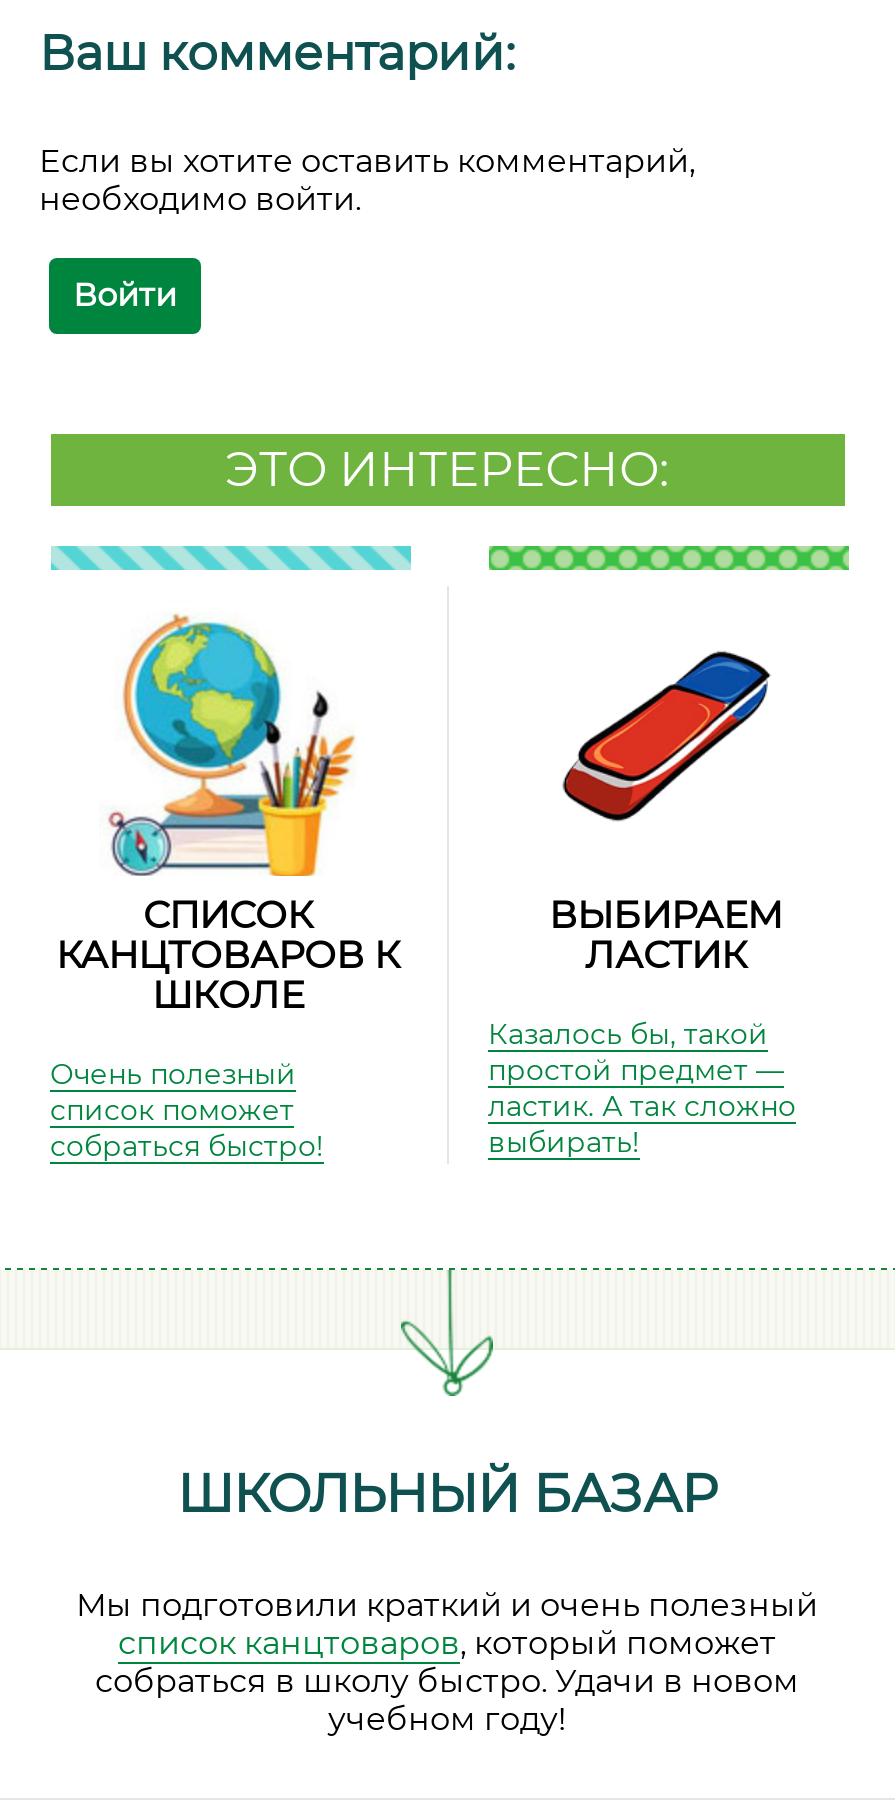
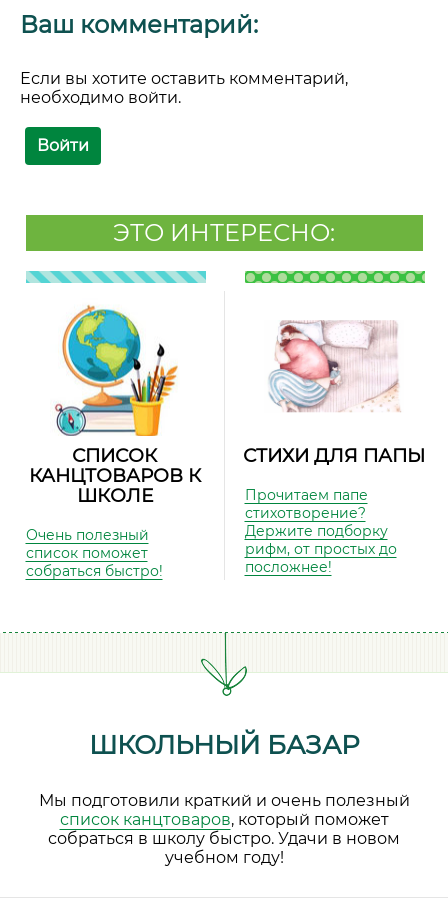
[539,646,799,979] [image] | ВЫБИРАЕМ | ЛАСТИК -> [242,320,424,467] [image] | СТИХИ ДЛЯ ПАПЫ
[488,1017,796,1161] Казалось бы, такой | простой предмет — | ластик. А так сложно | выбирать! -> [244,486,396,576] Прочитаем папе | стихотворение? | Держите подборку | рифм, от простых до | посложнее!

